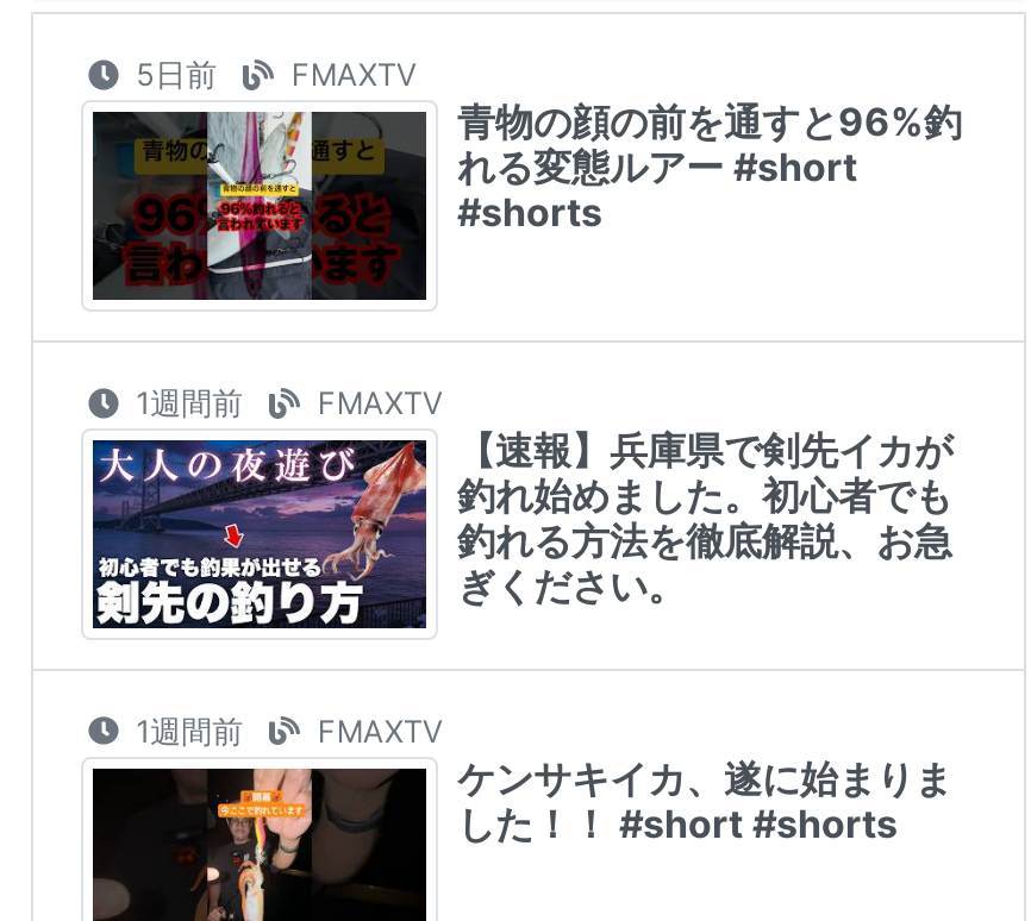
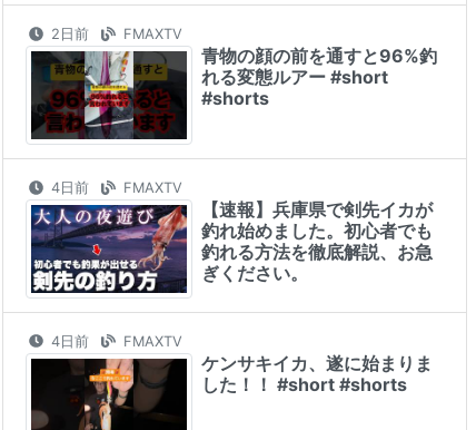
[127,58,417,94] 5日前 FMAXTV -> [47,26,183,43] 2日前 FMAXTV
[127,386,444,421] 1週間前 FMAXTV -> [47,179,183,196] 4日前 FMAXTV
[127,714,444,749] 1週間前 FMAXTV -> [47,333,183,350] 4日前 FMAXTV

